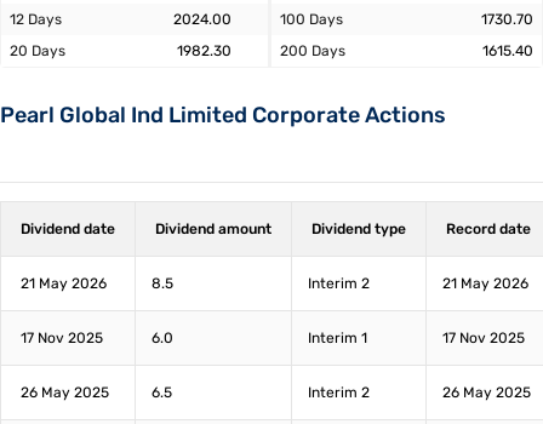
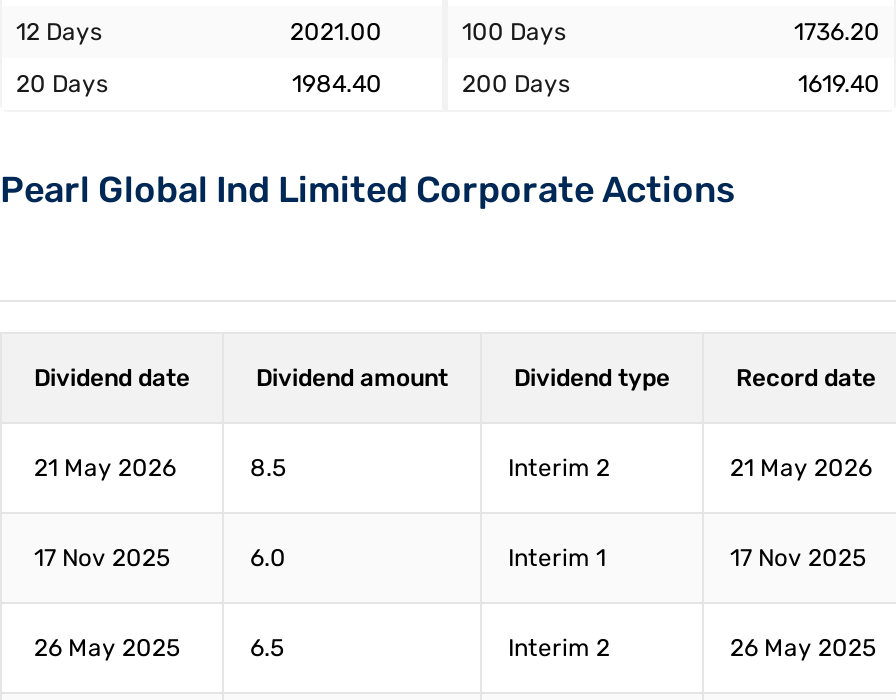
[173,12,232,28] 2024.00 -> [290,19,382,47] 2021.00
[481,12,533,28] 1730.70 -> [794,19,880,47] 1736.20
[177,43,232,60] 1982.30 -> [292,71,382,99] 1984.40
[482,43,533,60] 1615.40 -> [798,71,880,99] 1619.40

